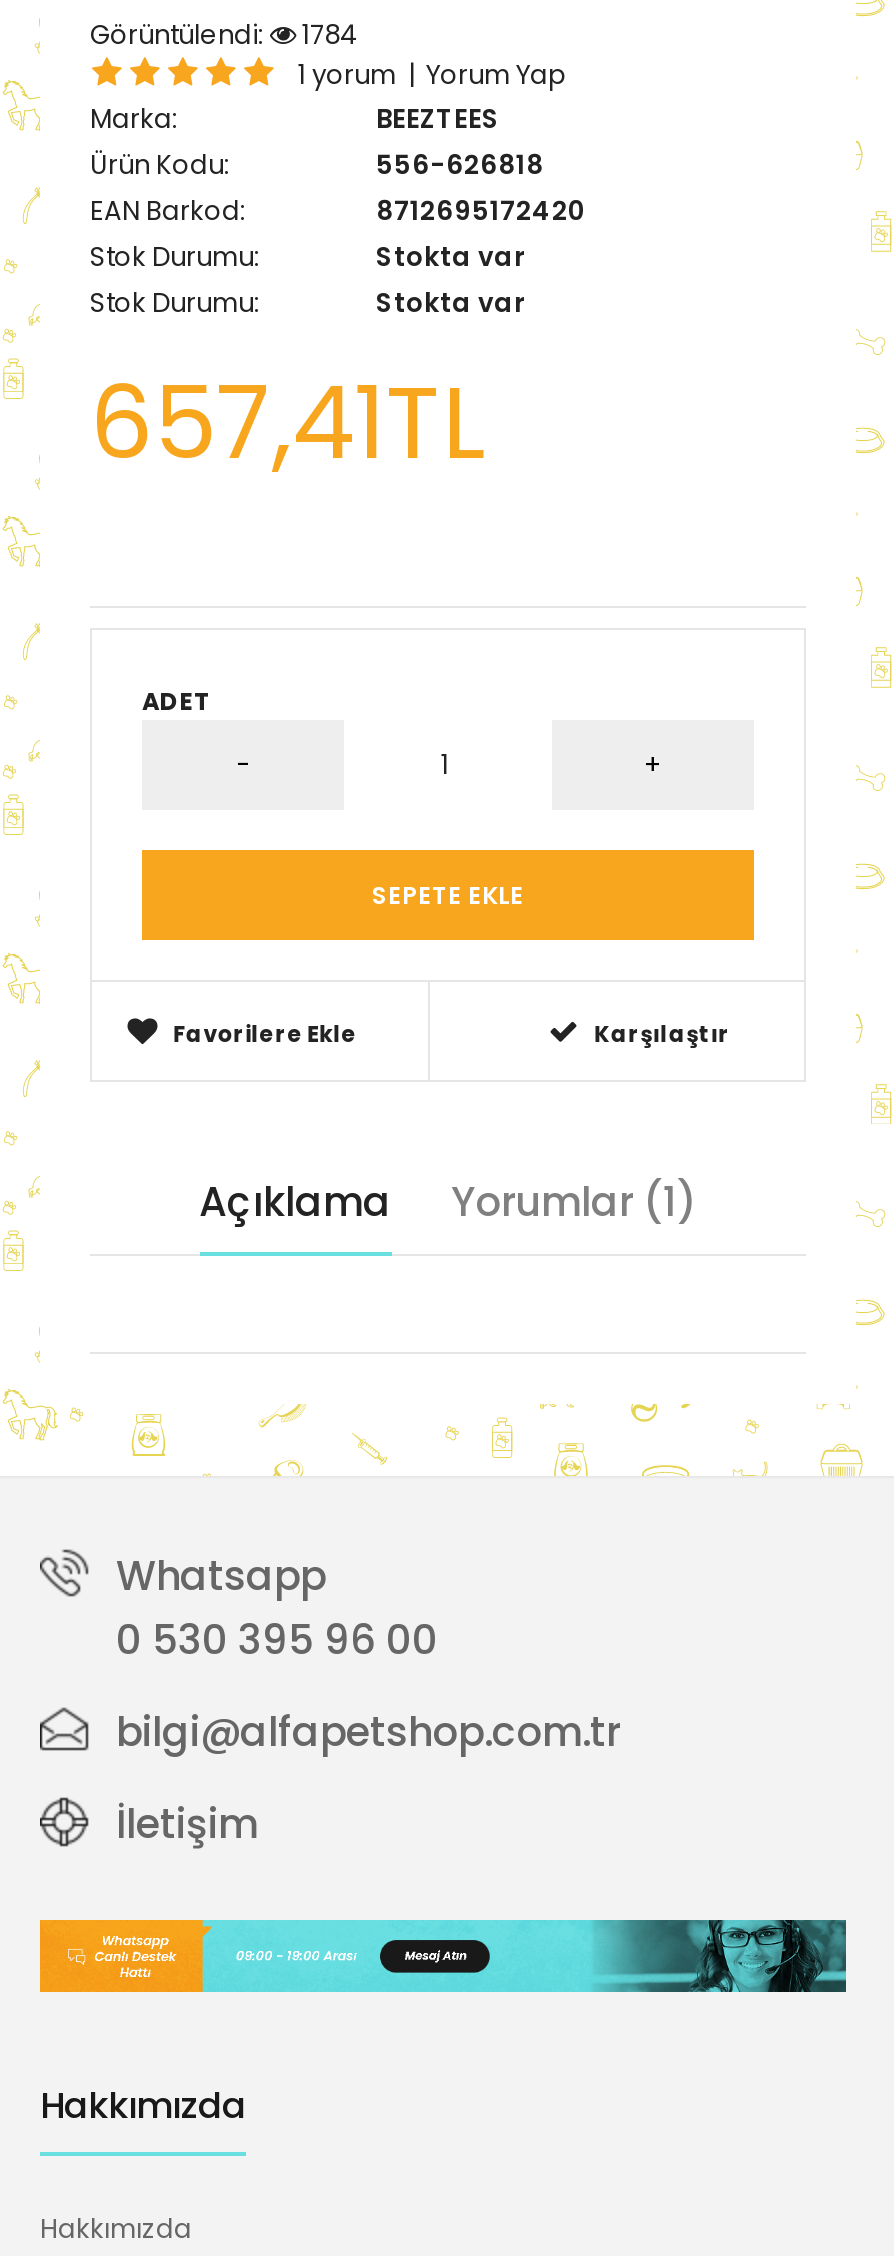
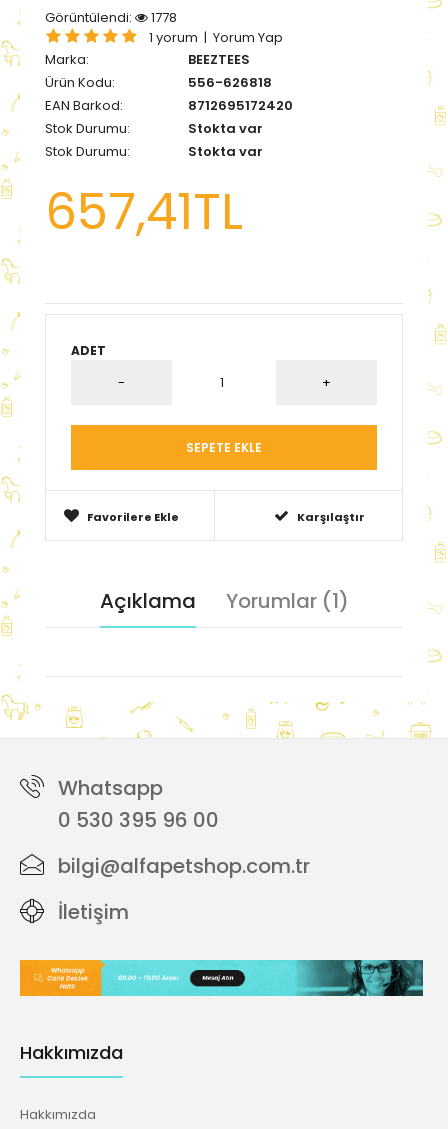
[90,16,358,54] Görüntülendi: 1784 -> [45,8,177,27] Görüntülendi: 1778

